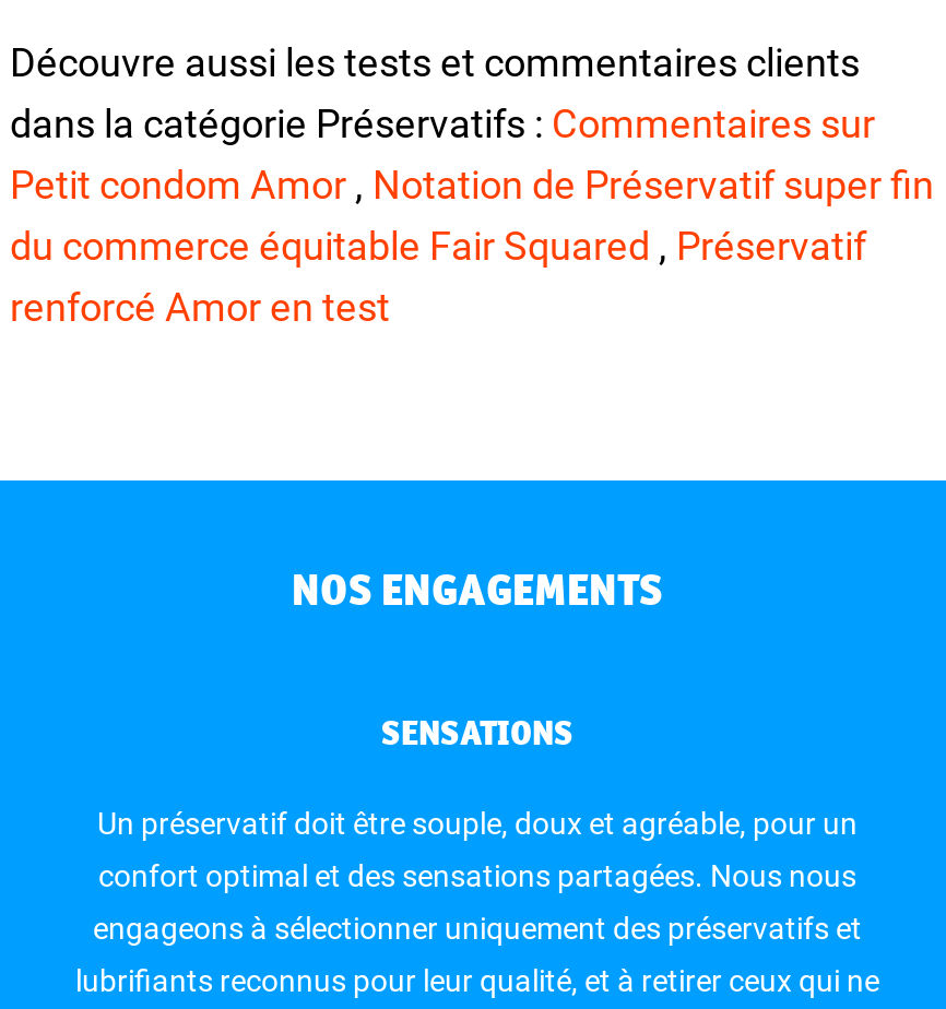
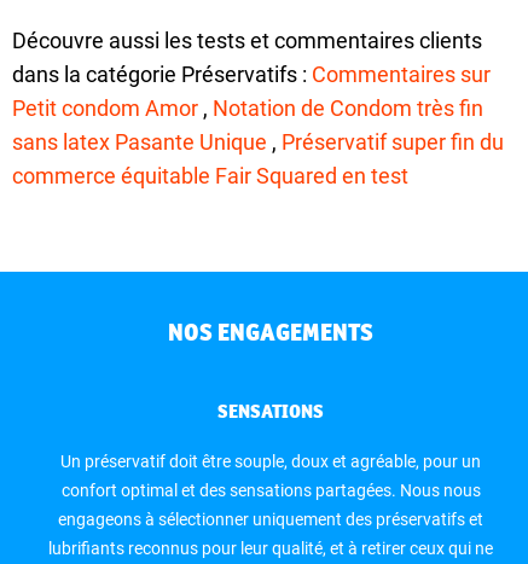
[10,162,934,330] Petit condom Amor, Notation de Préservatif super fin | du commerce équitable Fair Squared, Préservatif | renforcé Amor en test -> [12,95,504,188] Petit condom Amor, Notation de Condom très fin | sans latex Pasante Unique, Préservatif super fin du | commerce équitable Fair Squared en test

